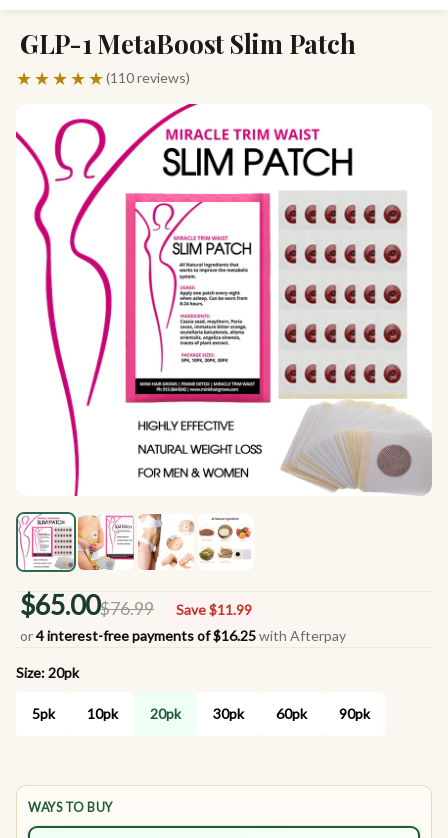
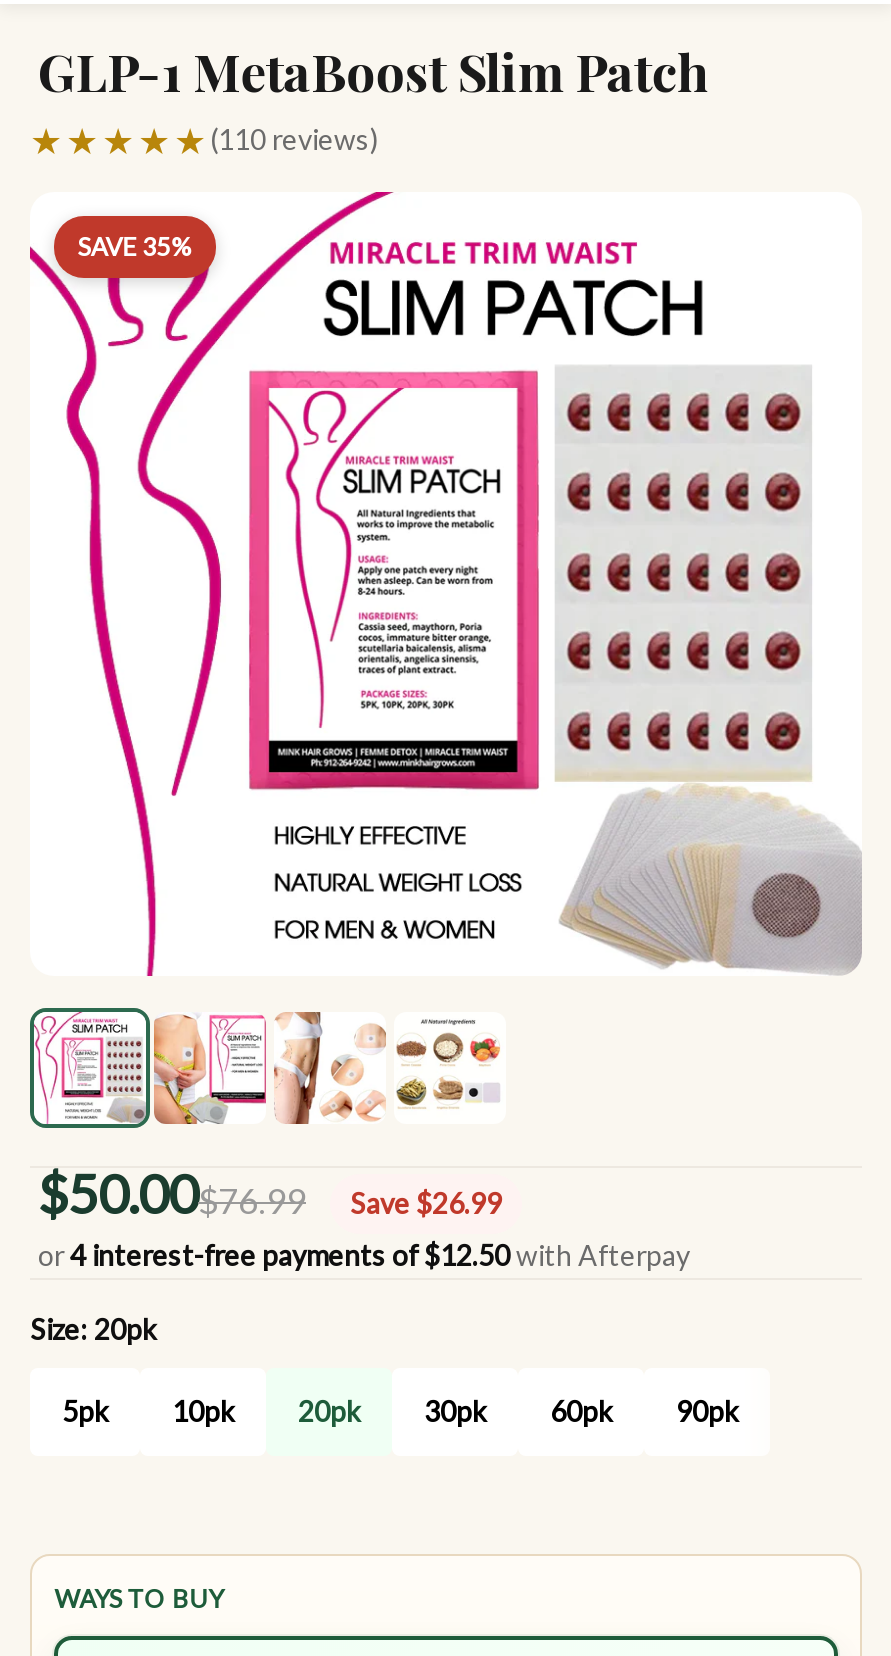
none -> [78,232,192,262] SAVE 35%
[20,589,154,621] $65.00$76.99 -> [38,1161,306,1225] $50.00$76.99
[176,601,252,618] Save $11.99 -> [350,1185,502,1219] Save $26.99
[20,627,346,644] or 4 interest-free payments of $16.25with Afterpay -> [38,1237,690,1271] or 4 interest-free payments of $12.50with Afterpay

